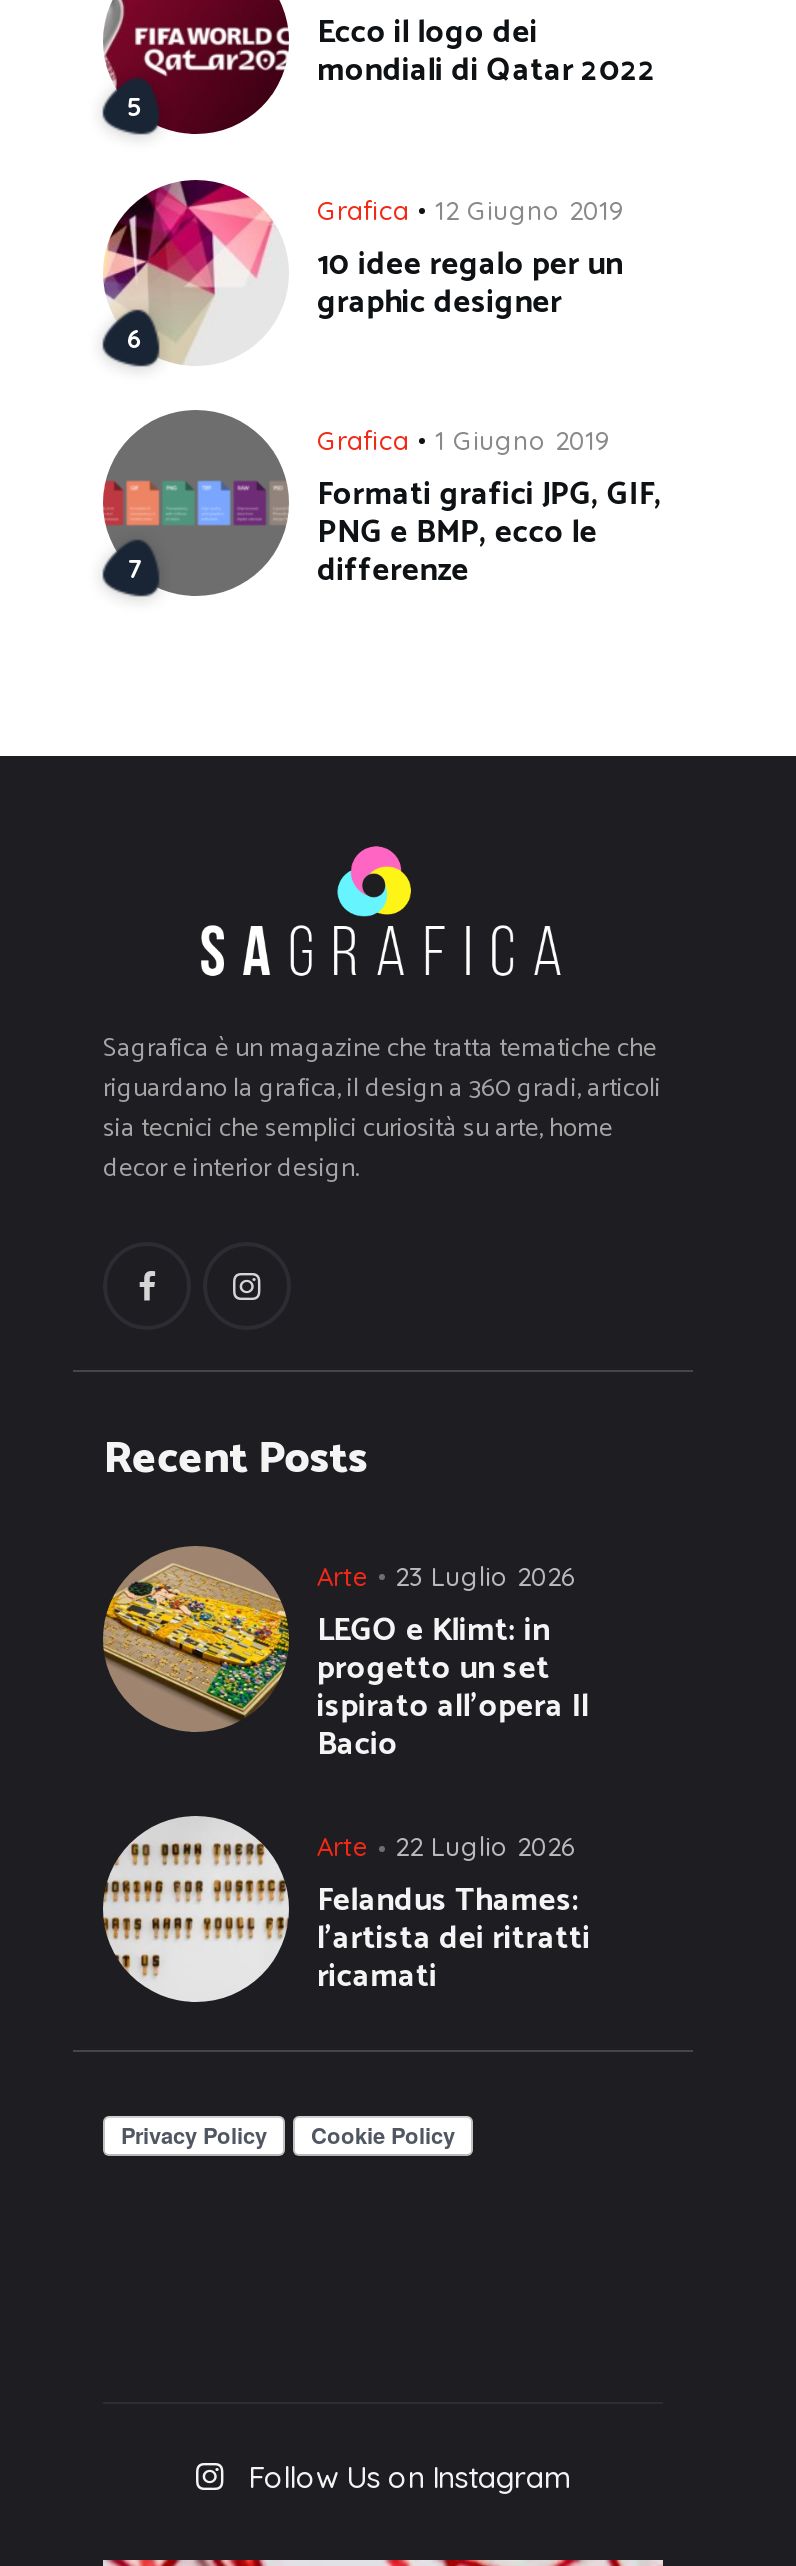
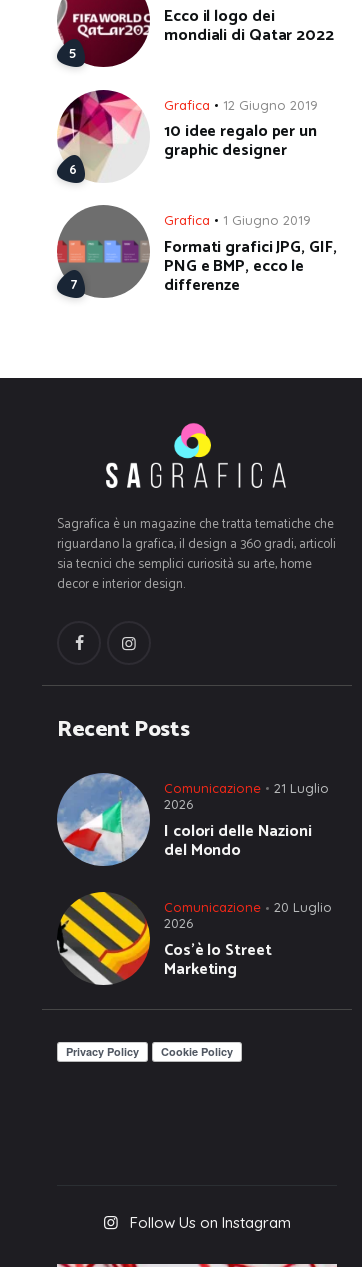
[103,1546,589,1772] [image] | Arte | 23 Luglio 2026 | LEGO e Klimt: in | progetto un set | ispirato all’opera Il | Bacio -> [57,773,329,866] [image] | Comunicazione | 21 Luglio | 2026 | I colori delle Nazioni | del Mondo
[101,1814,591,2004] [image] | Arte | 22 Luglio 2026 | Felandus Thames: | l’artista dei ritratti | ricamati -> [57,891,332,983] [image] | Comunicazione | 20 Luglio | 2026 | Cos’è lo Street | Marketing

